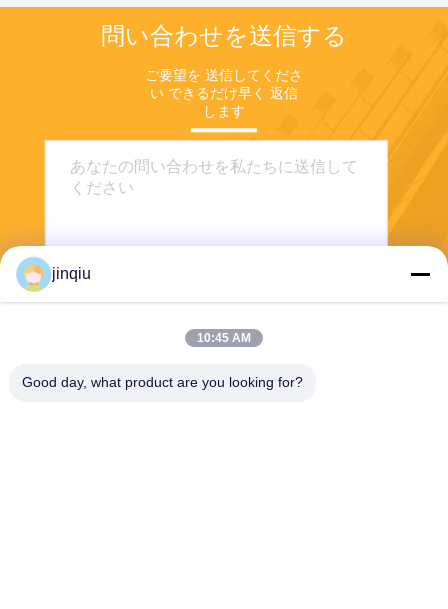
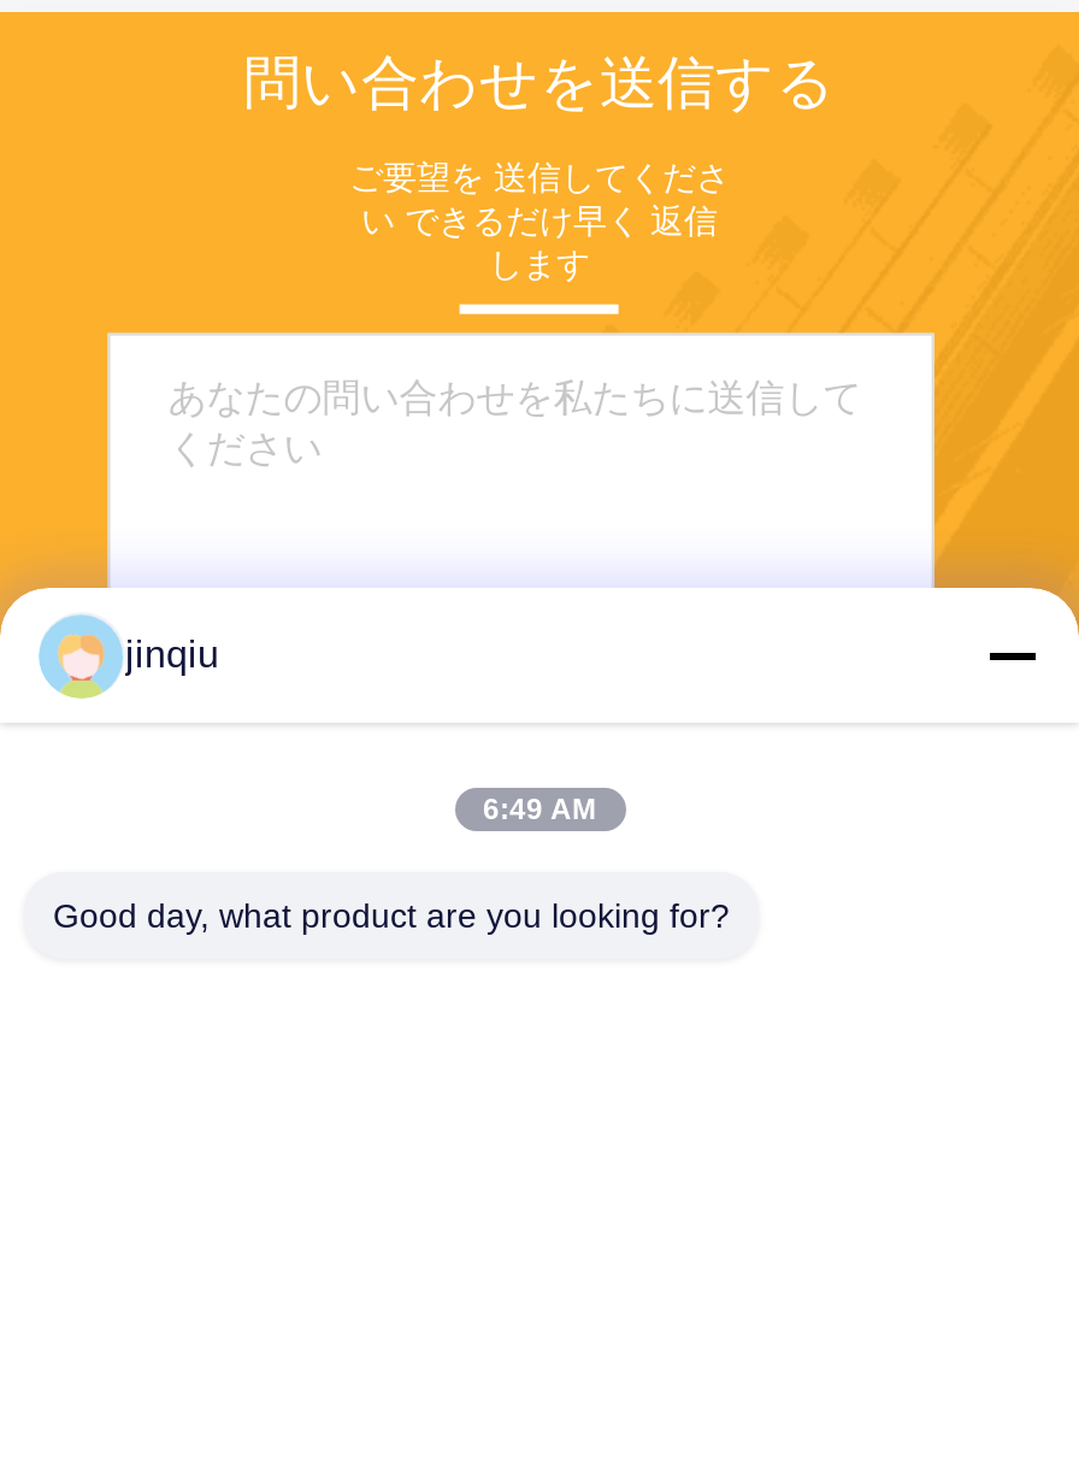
[197,331,251,345] 10:45 AM -> [483,793,596,826] 6:49 AM

